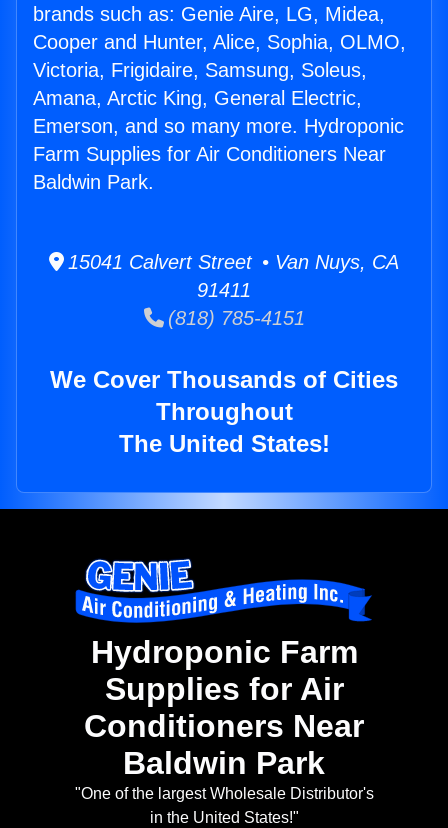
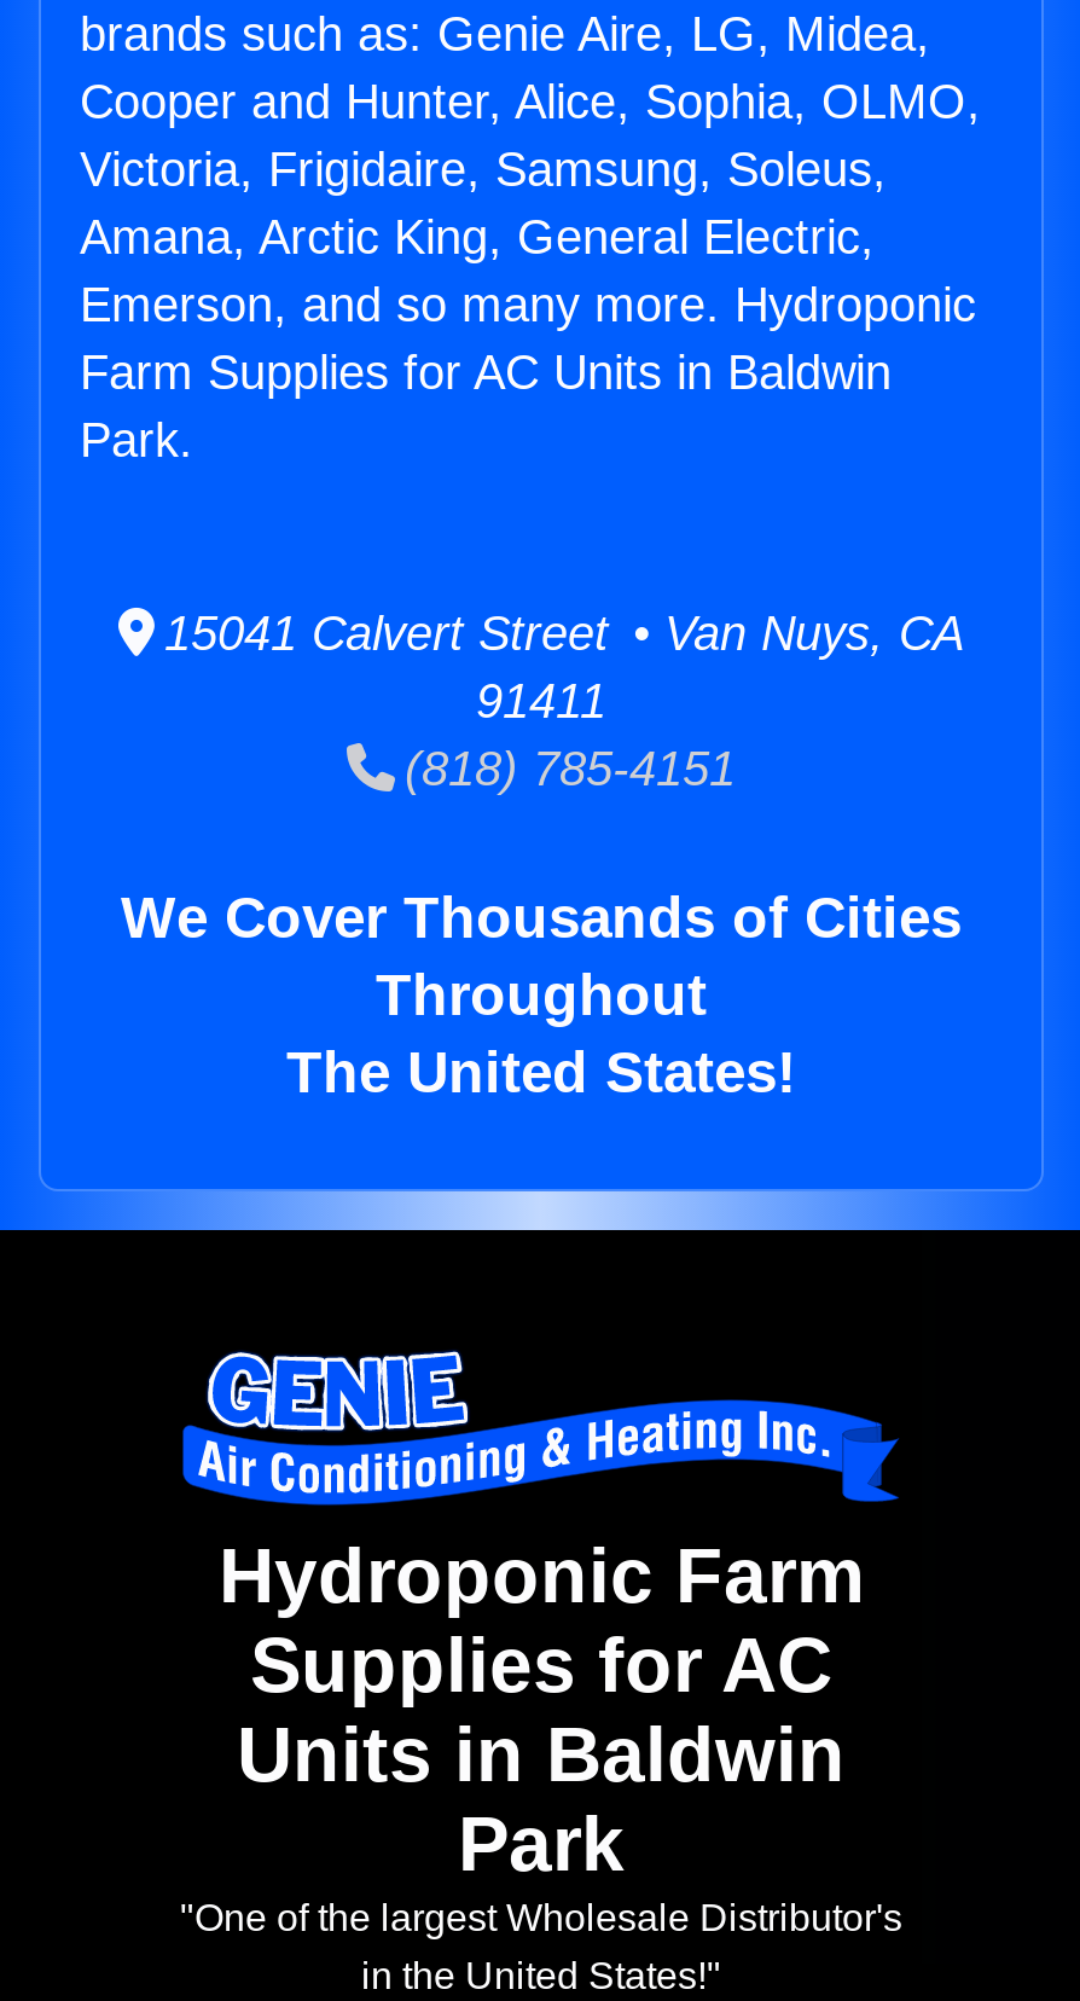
[33,143,386,193] Farm Supplies for Air Conditioners Near | Baldwin Park. -> [80,346,892,467] Farm Supplies for AC Units in Baldwin | Park.
[84,671,364,781] Supplies for Air | Conditioners Near | Baldwin Park -> [237,1622,846,1888] Supplies for AC | Units in Baldwin | Park

